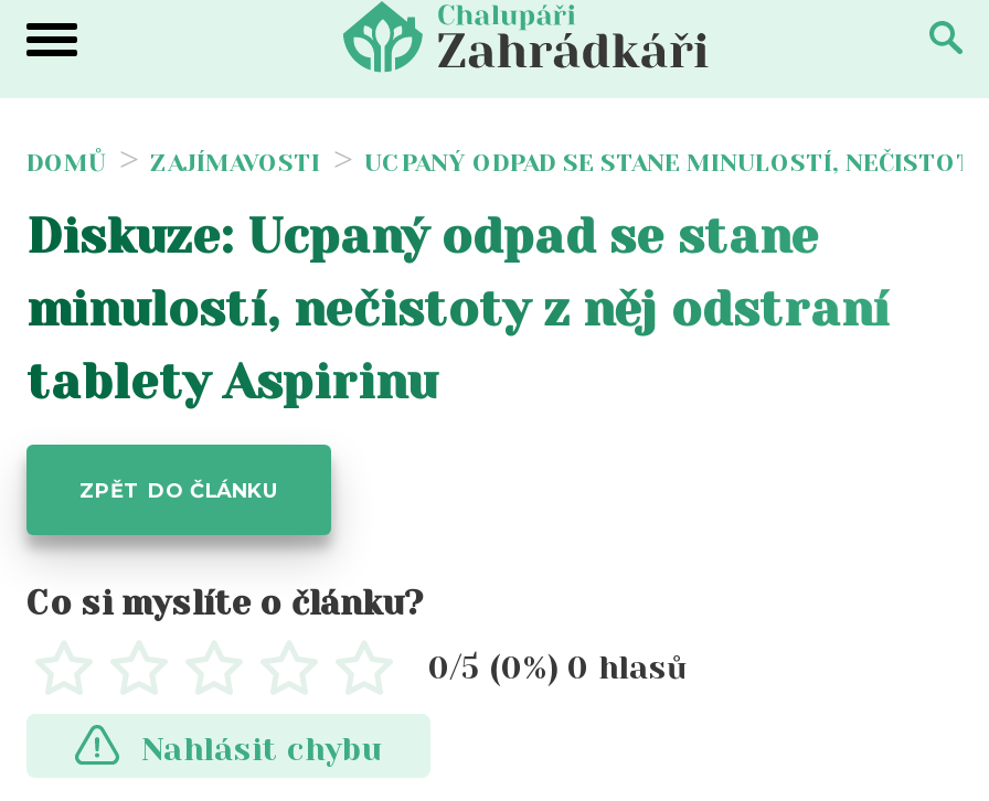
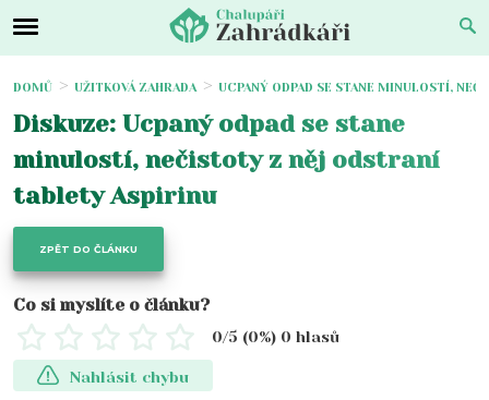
[150,149,320,178] ZAJÍMAVOSTI -> [74,81,196,95] UŽITKOVÁ ZAHRADA

